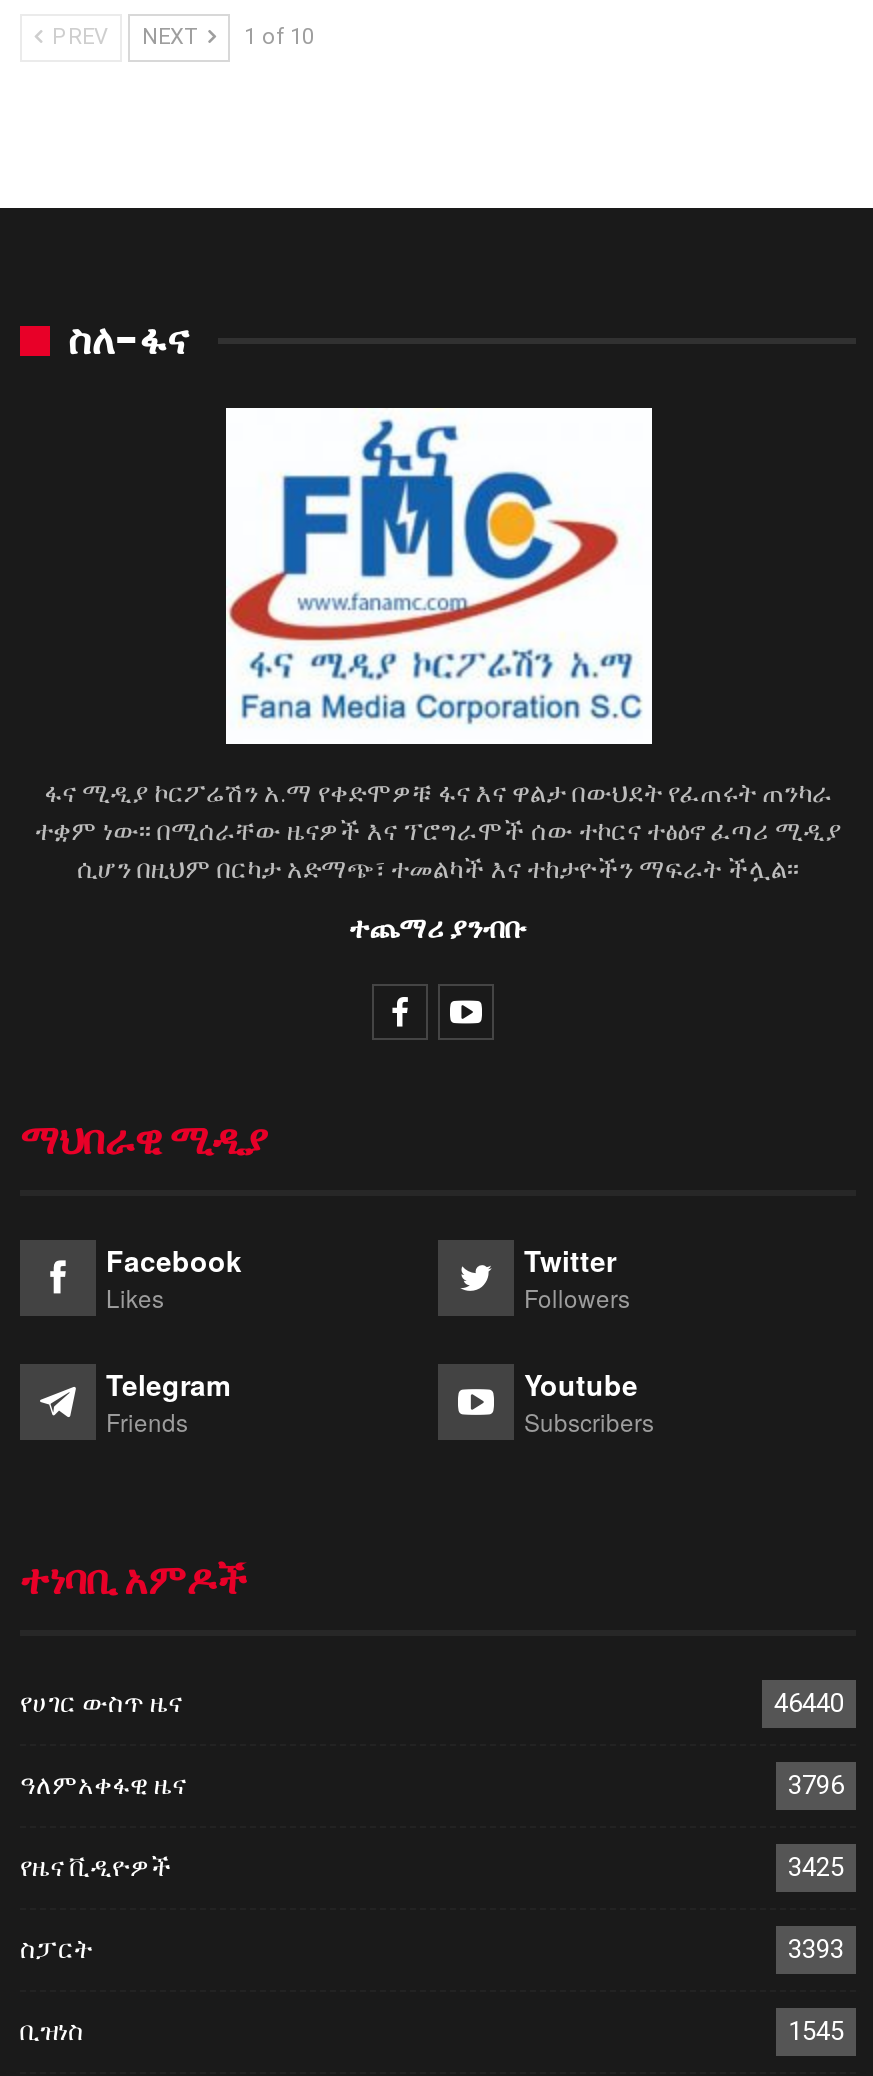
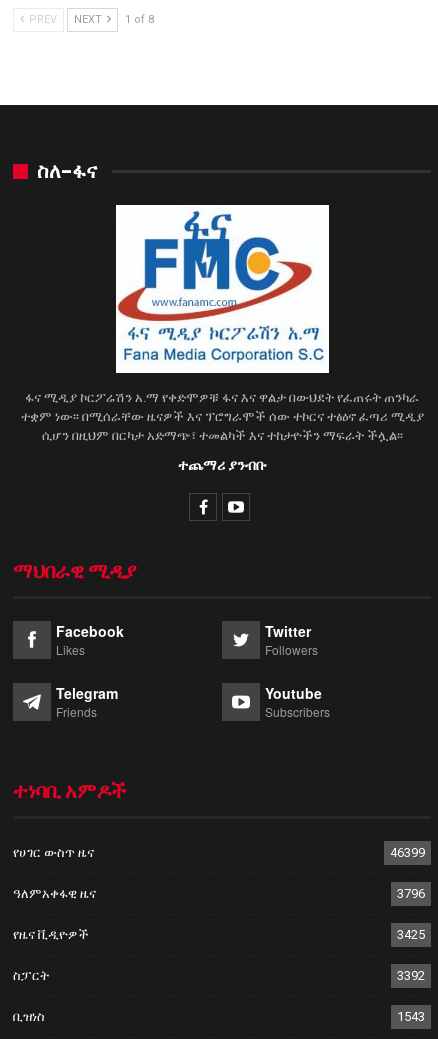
[46,23,314,49] PREV NEXT 1 of 10 -> [26,13,154,26] PREV NEXT 1 of 8
[774,1687,844,1717] 46440 -> [390,845,425,860] 46399
[788,1933,844,1963] 3393 -> [397,968,425,983] 3392
[788,2015,844,2045] 1545 -> [397,1009,425,1024] 1543

